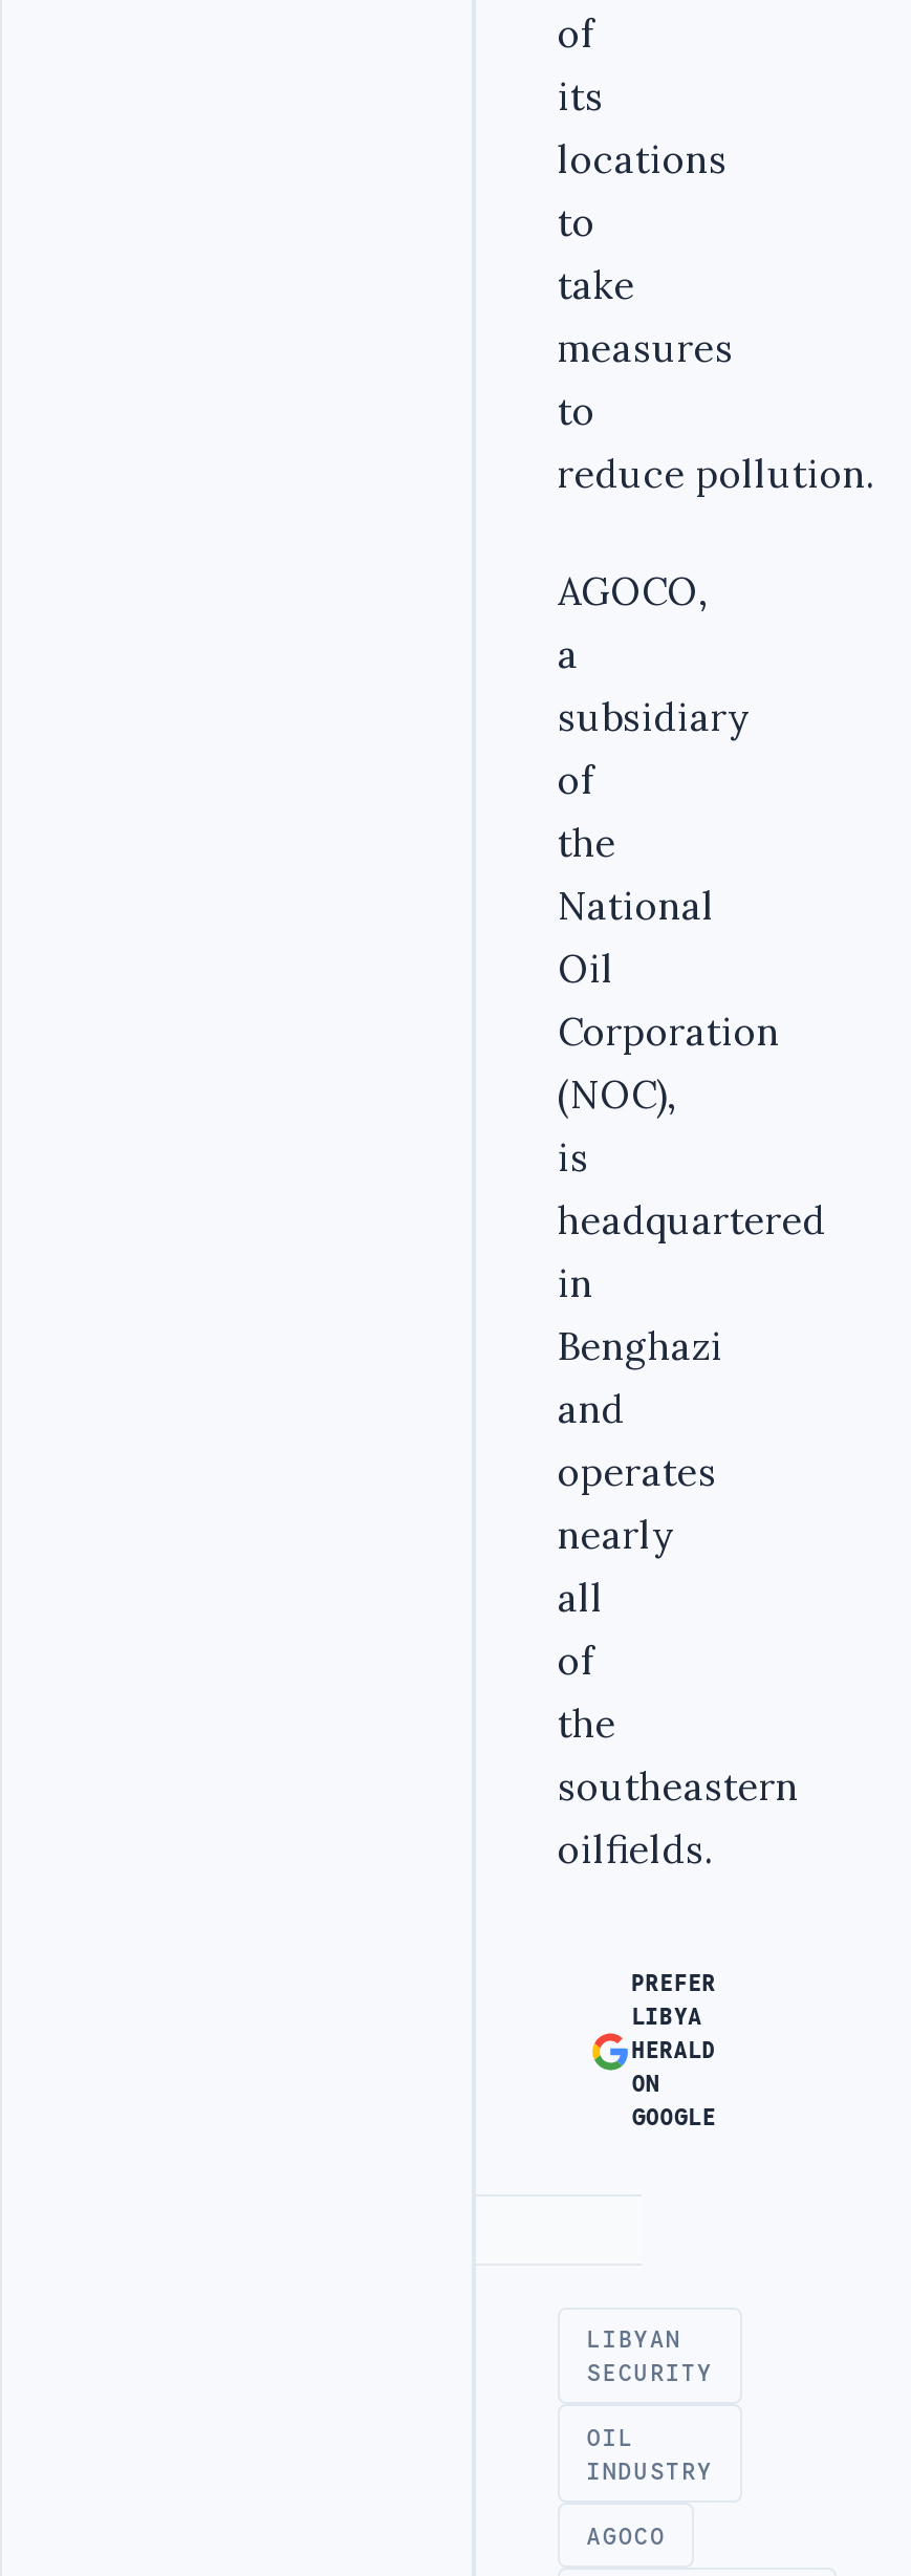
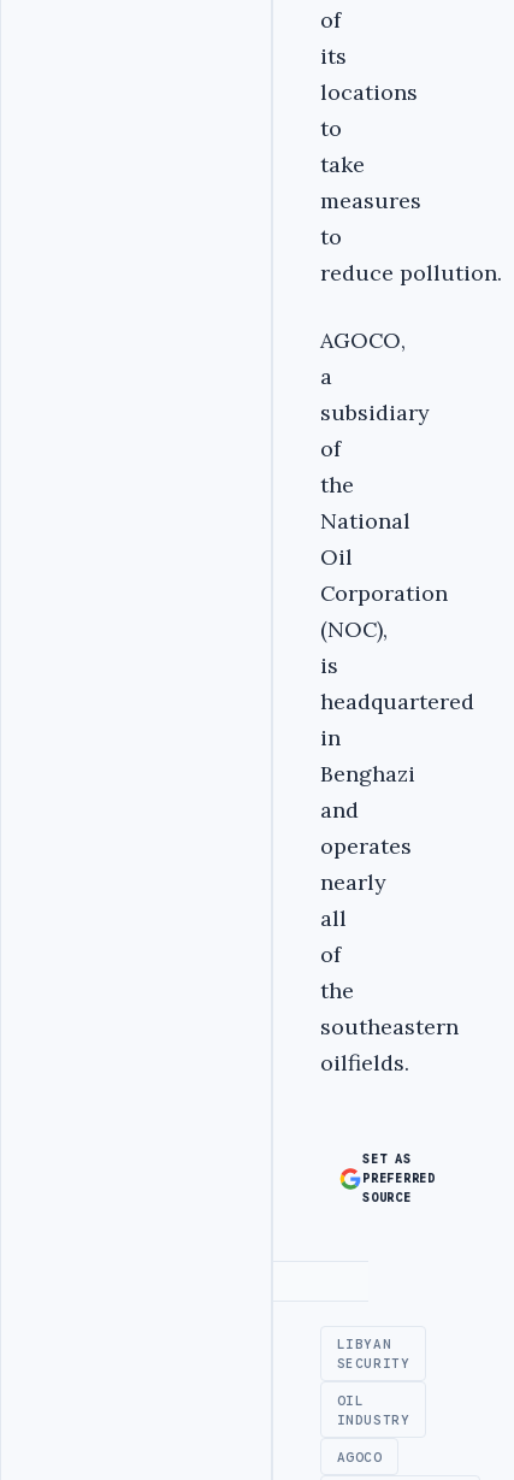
[632,1969,716,2131] PREFER | LIBYA | HERALD | ON | GOOGLE -> [363,1151,436,1205] SET AS | PREFERRED | SOURCE

